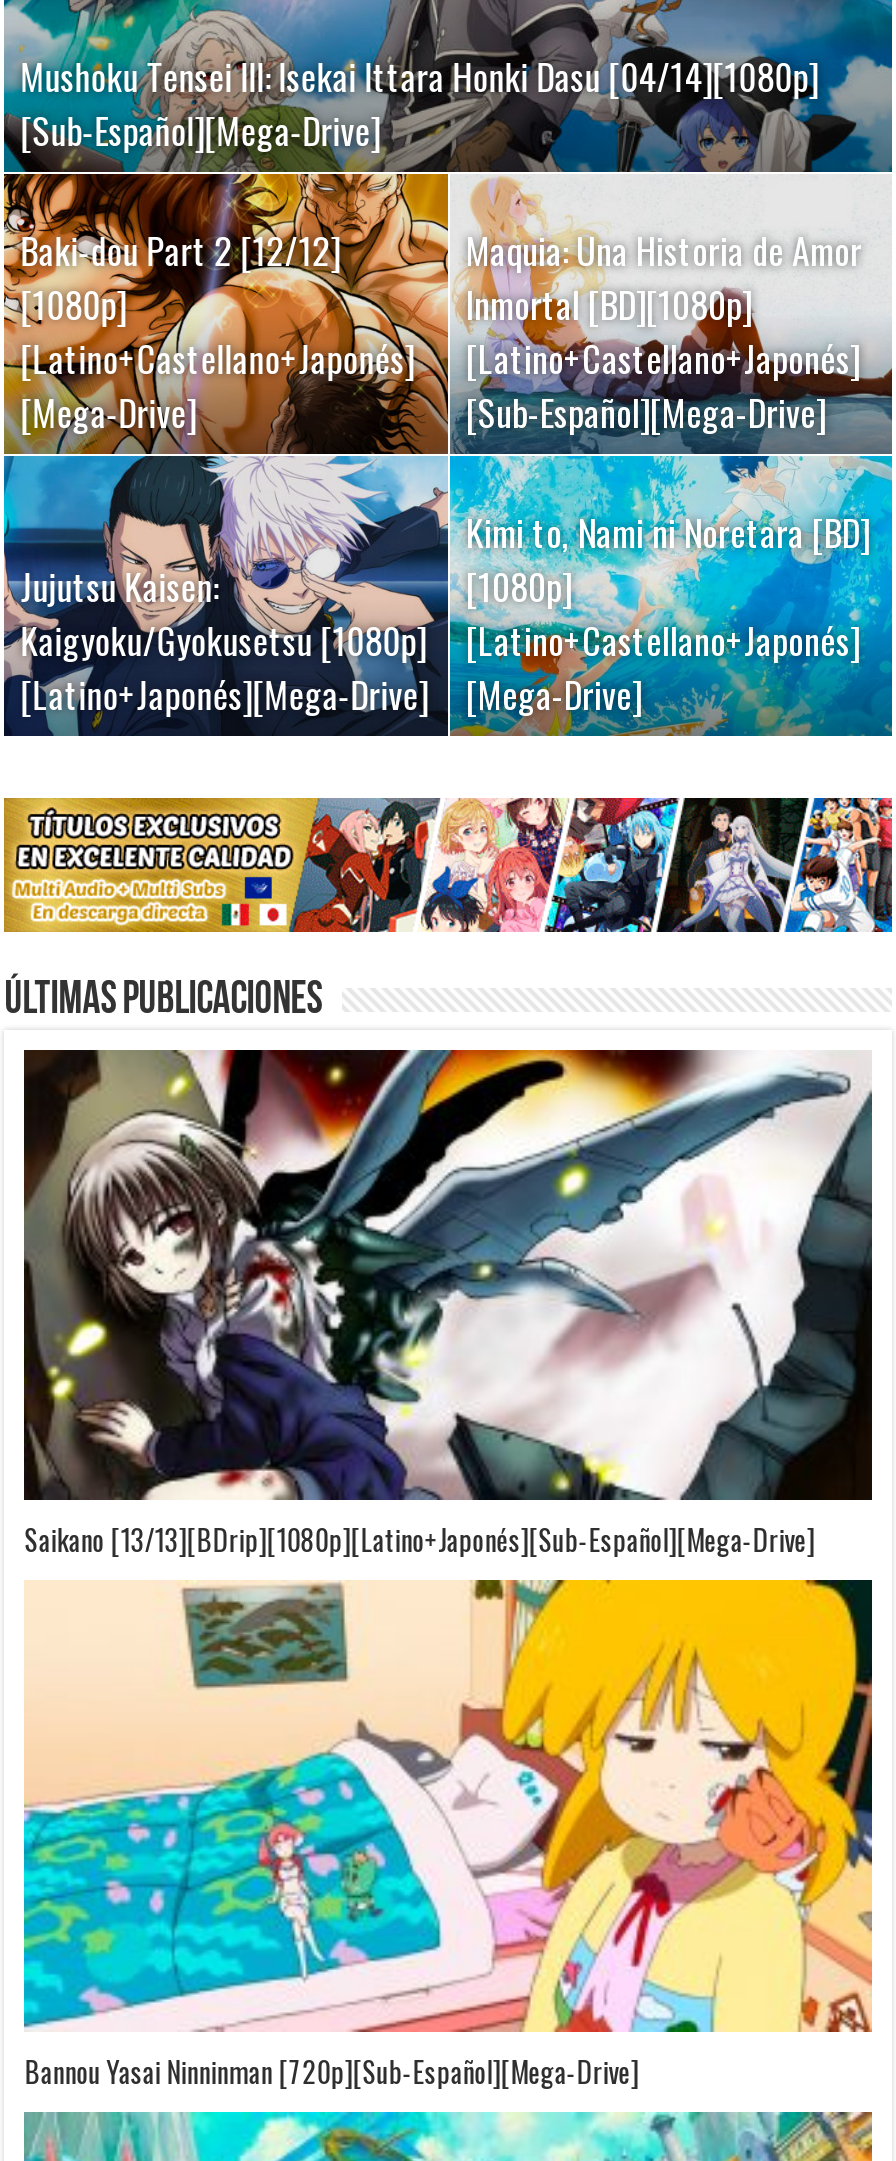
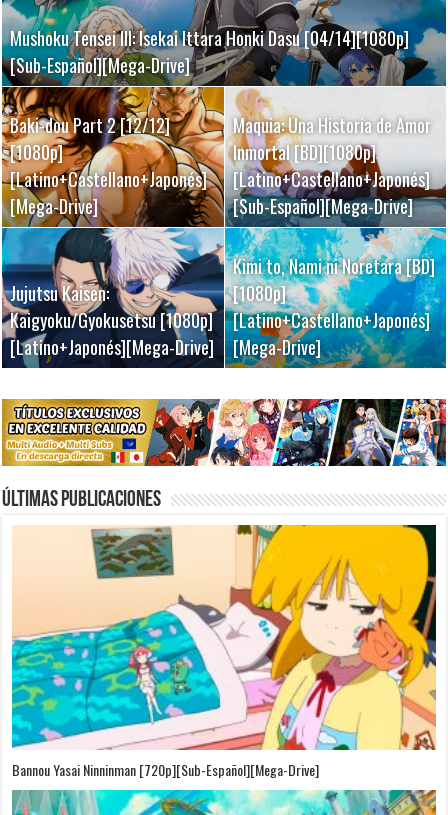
[22,1048,874,1561] [image] | Saikano [13/13][BDrip][1080p][Latino+Japonés][Sub-Español][Mega-Drive] -> none

